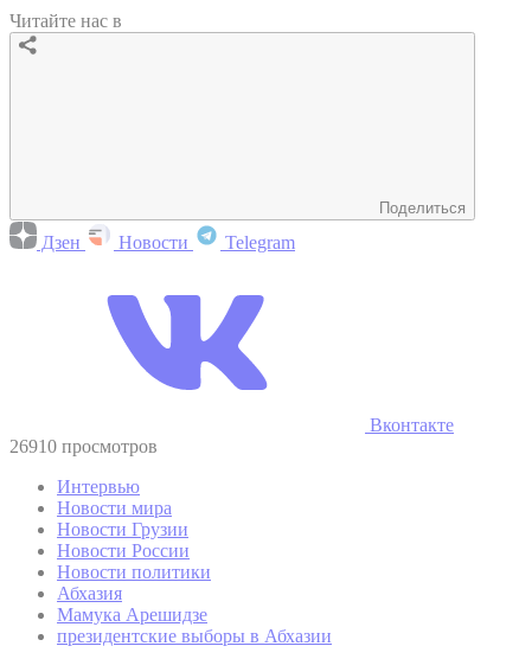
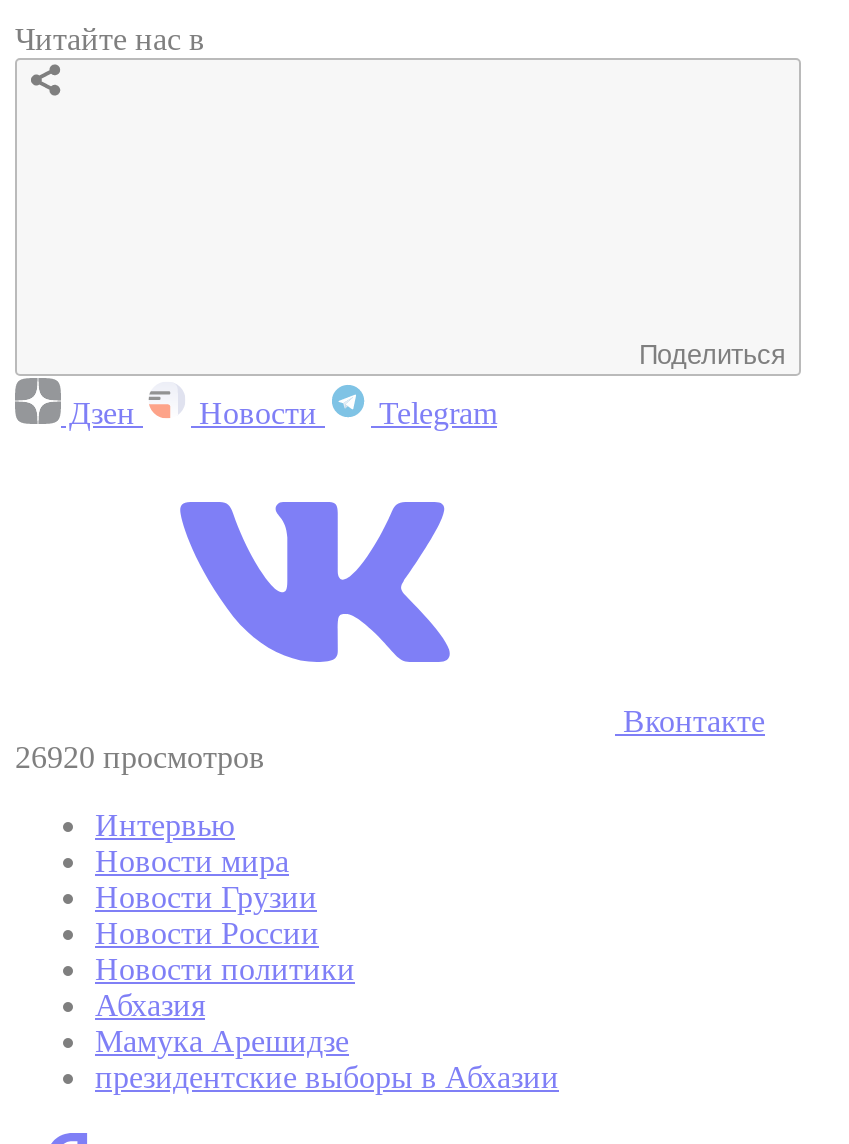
[9,436,158,456] 26910 просмотров -> [15,740,265,774] 26920 просмотров

